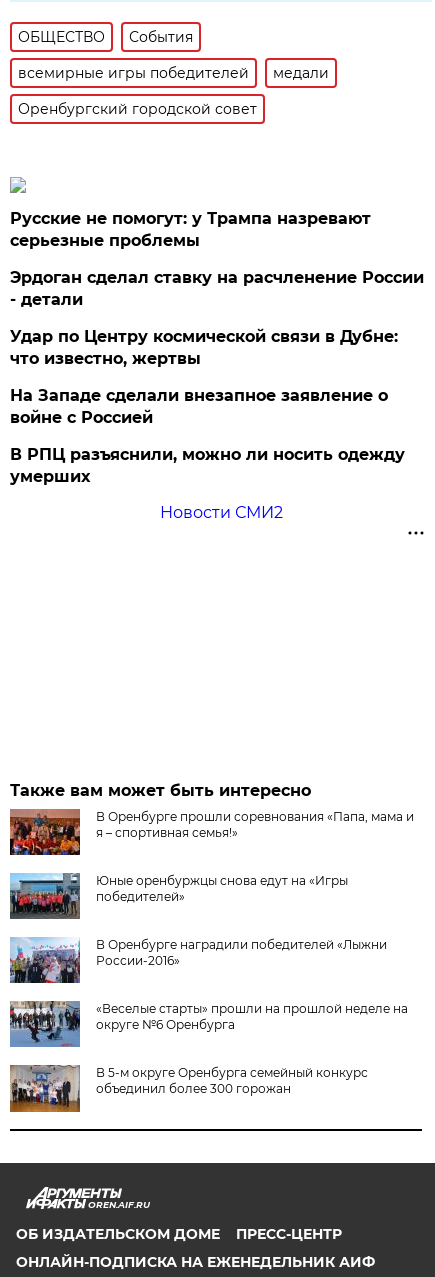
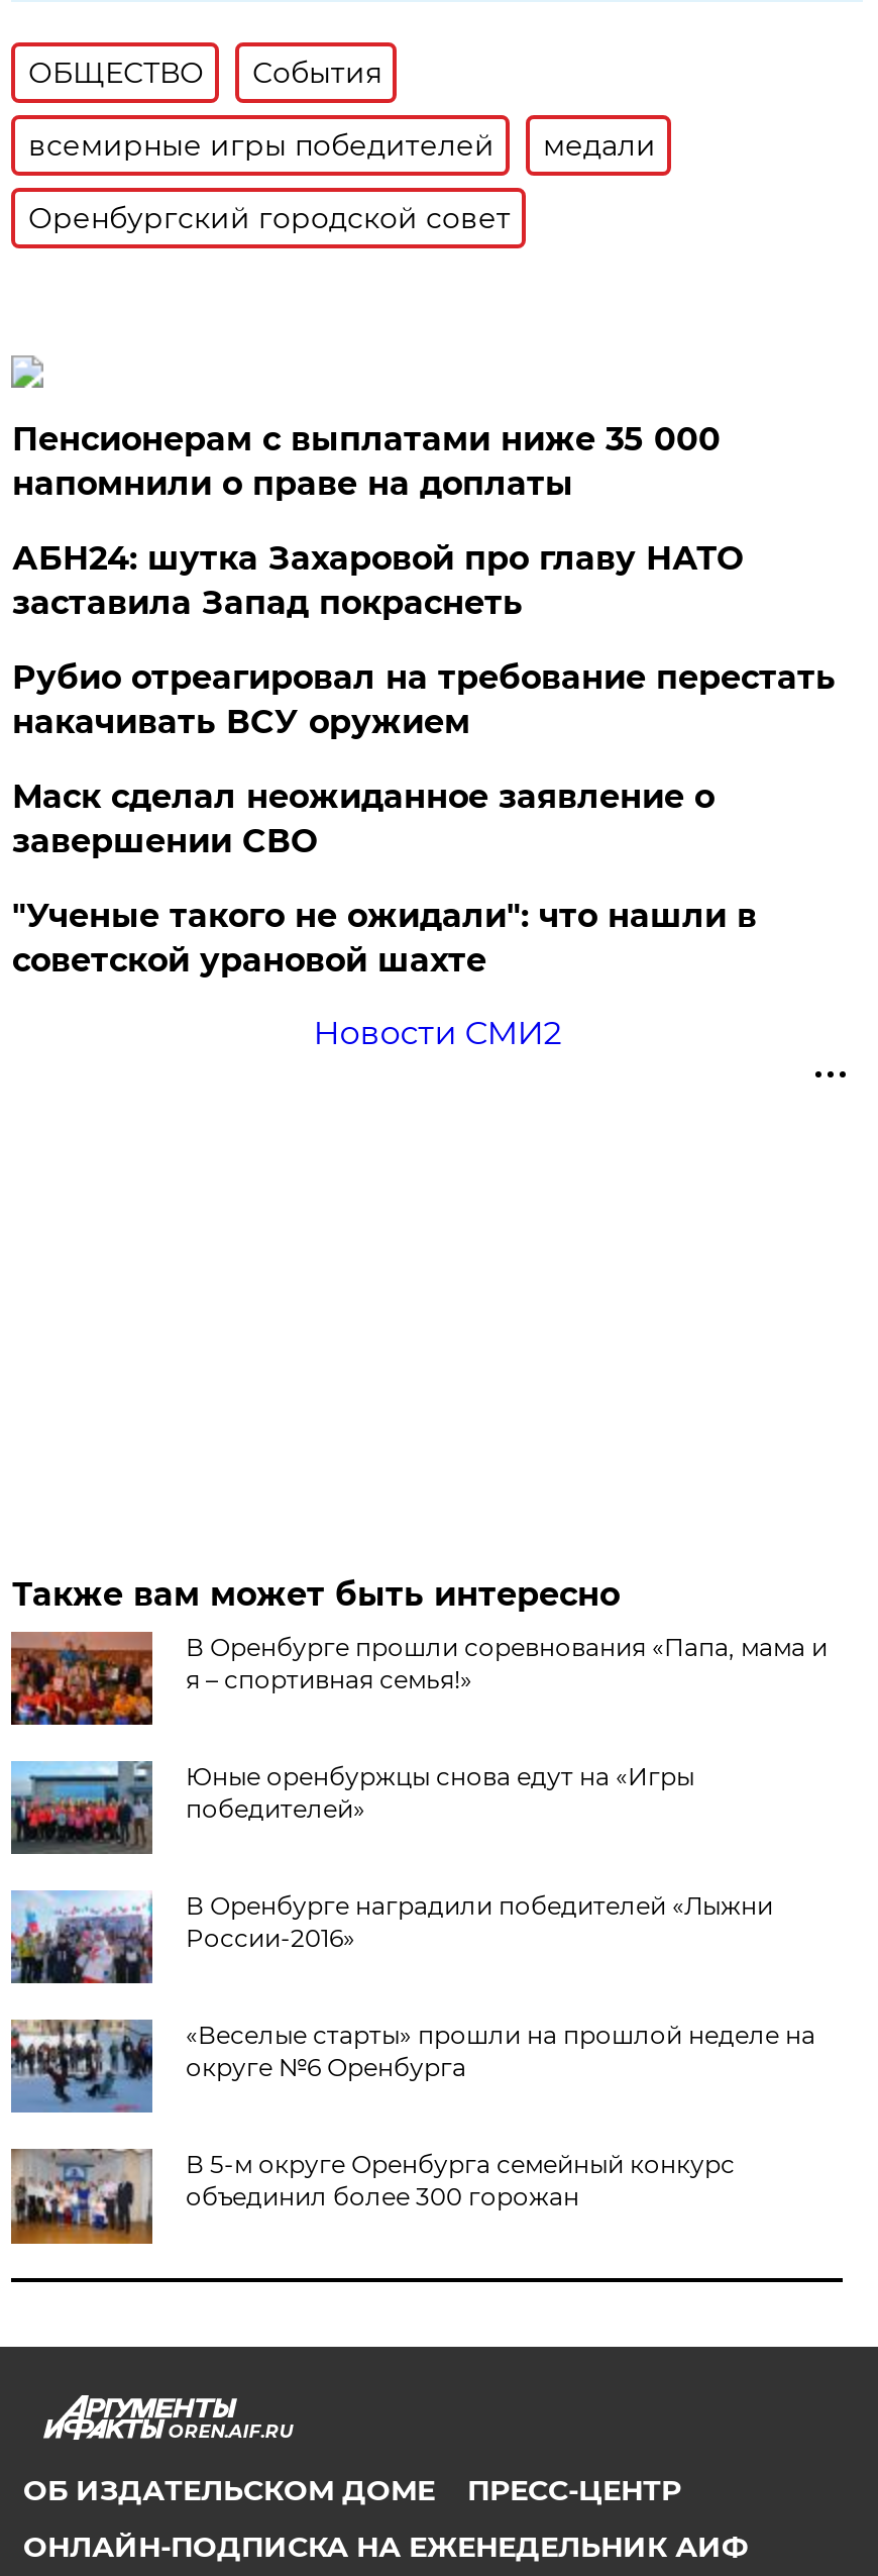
[10,209,371,250] Русские не помогут: у Трампа назревают | серьезные проблемы -> [12,420,720,503] Пенсионерам с выплатами ниже 35 000 | напомнили о праве на доплаты
[10,268,424,309] Эрдоган сделал ставку на расчленение России | - детали -> [12,539,743,622] АБН24: шутка Захаровой про главу НАТО | заставила Запад покраснеть
[10,327,398,368] Удар по Центру космической связи в Дубне: | что известно, жертвы -> [12,658,835,741] Рубио отреагировал на требование перестать | накачивать ВСУ оружием
[10,386,388,427] На Западе сделали внезапное заявление о | войне с Россией -> [12,777,714,860] Маск сделал неожиданное заявление о | завершении СВО
[10,445,405,486] В РПЦ разъяснили, можно ли носить одежду | умерших -> [12,897,757,979] "Ученые такого не ожидали": что нашли в | советской урановой шахте

